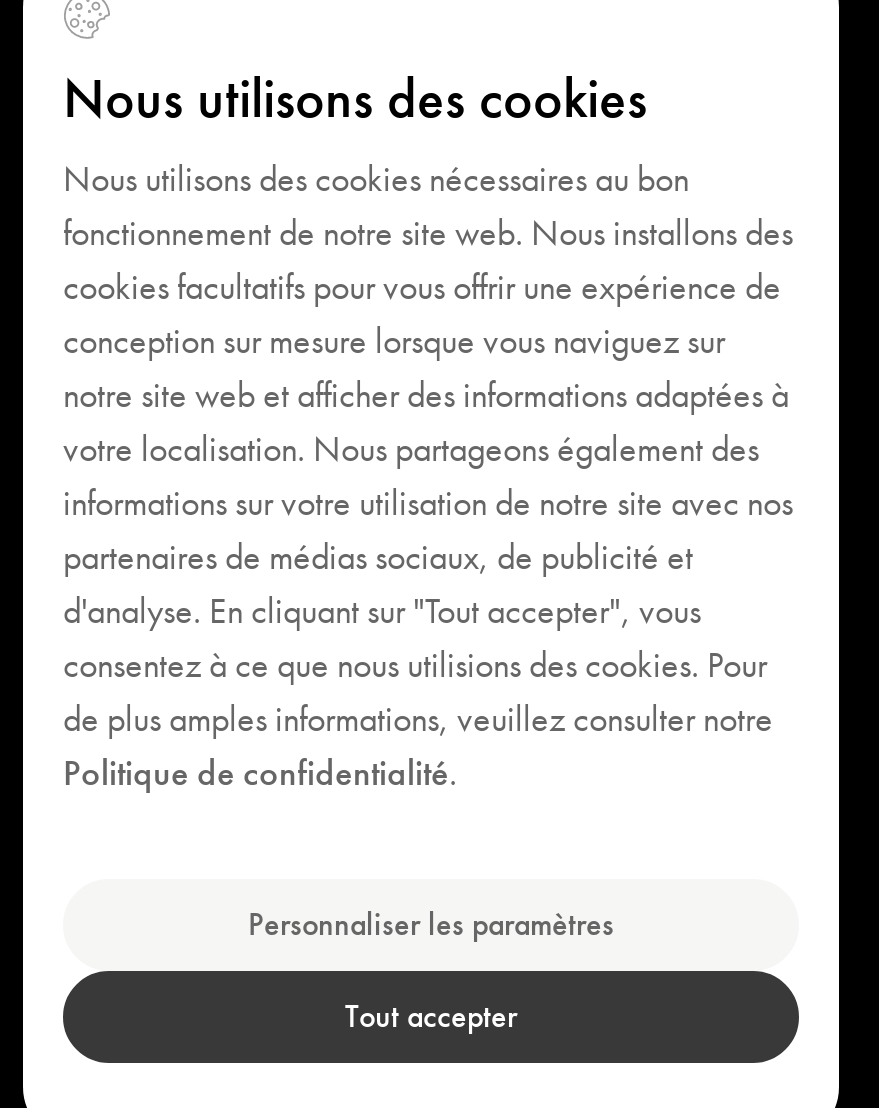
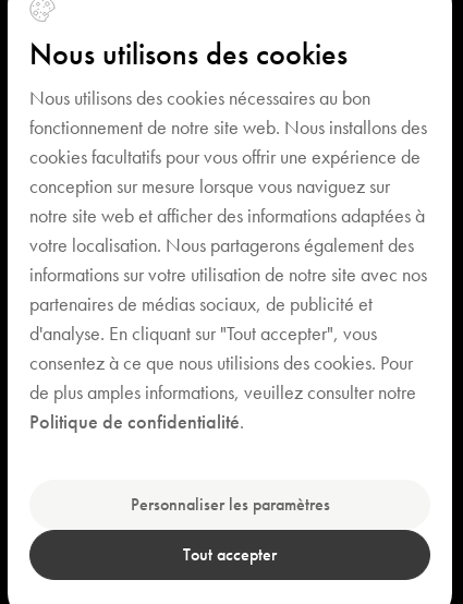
[63,425,759,471] votre localisation. Nous partageons également des -> [29,232,414,257] votre localisation. Nous partagerons également des

